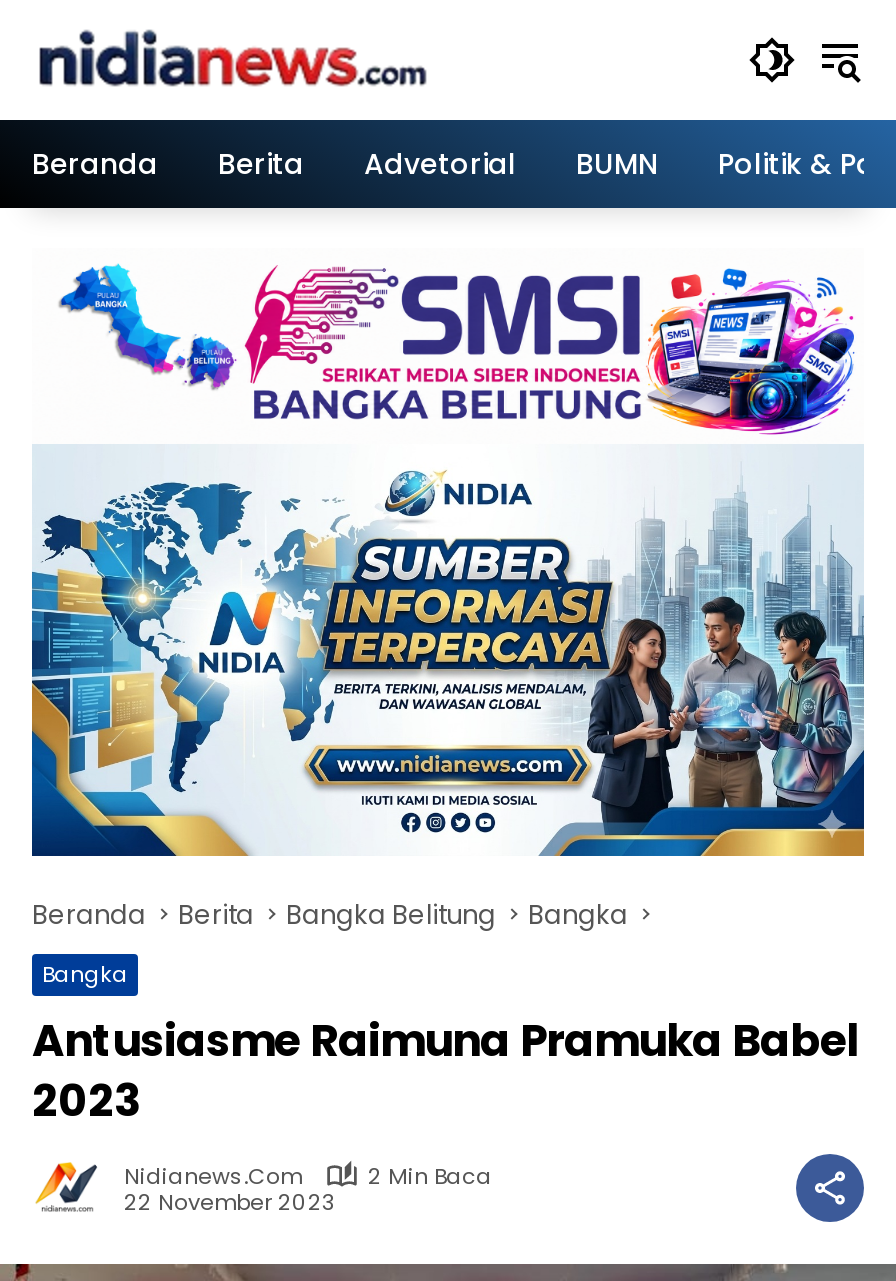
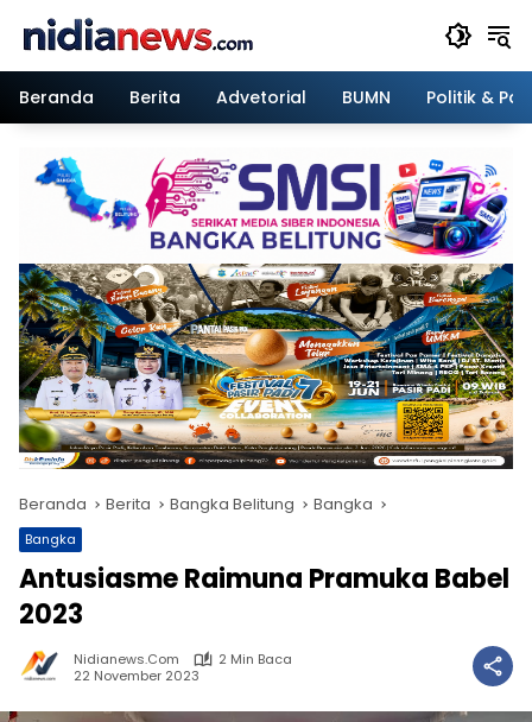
[30,444,866,858] [image] -> [18,262,514,470] [image]

